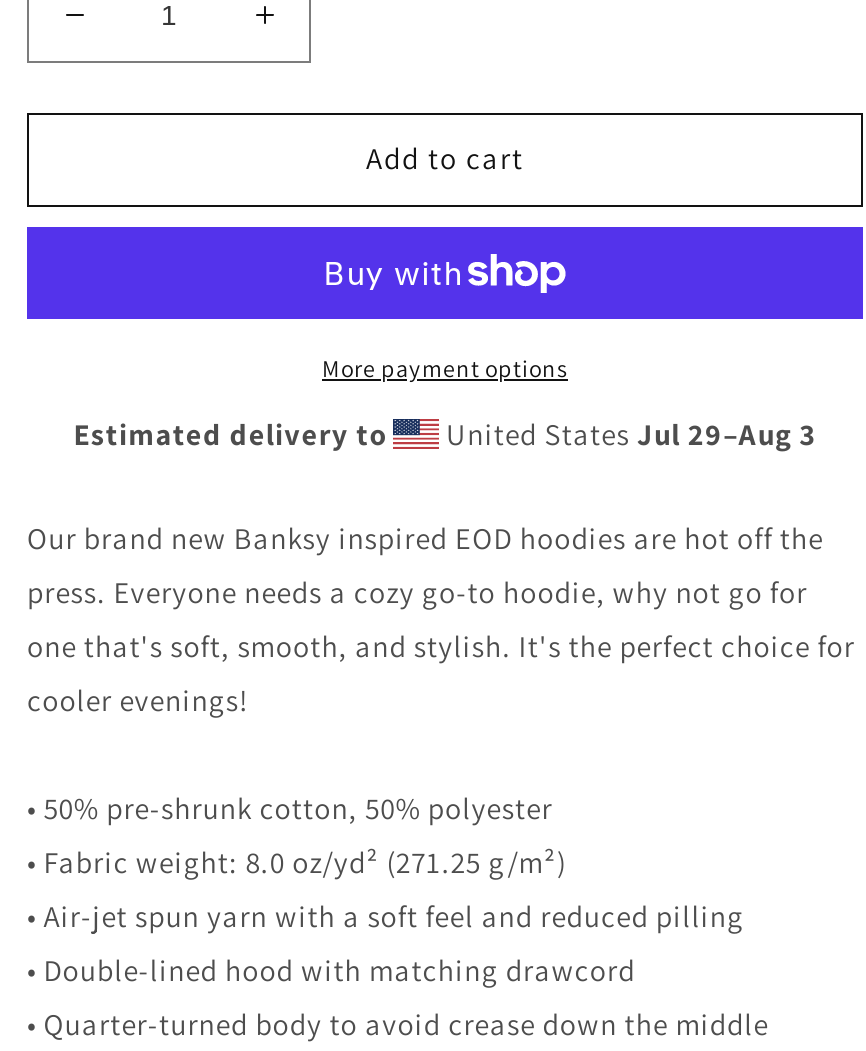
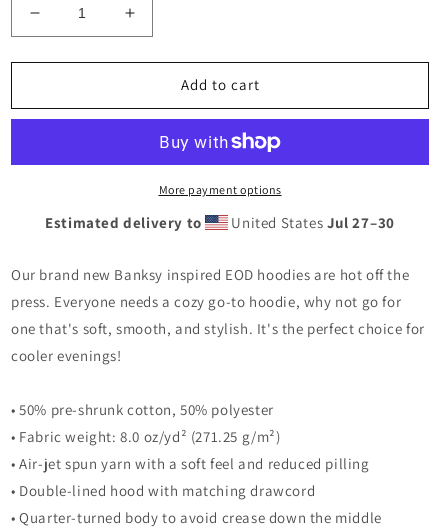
[439,414,817,452] United States Jul 29–Aug 3 -> [228,213,395,232] United States Jul 27–30

